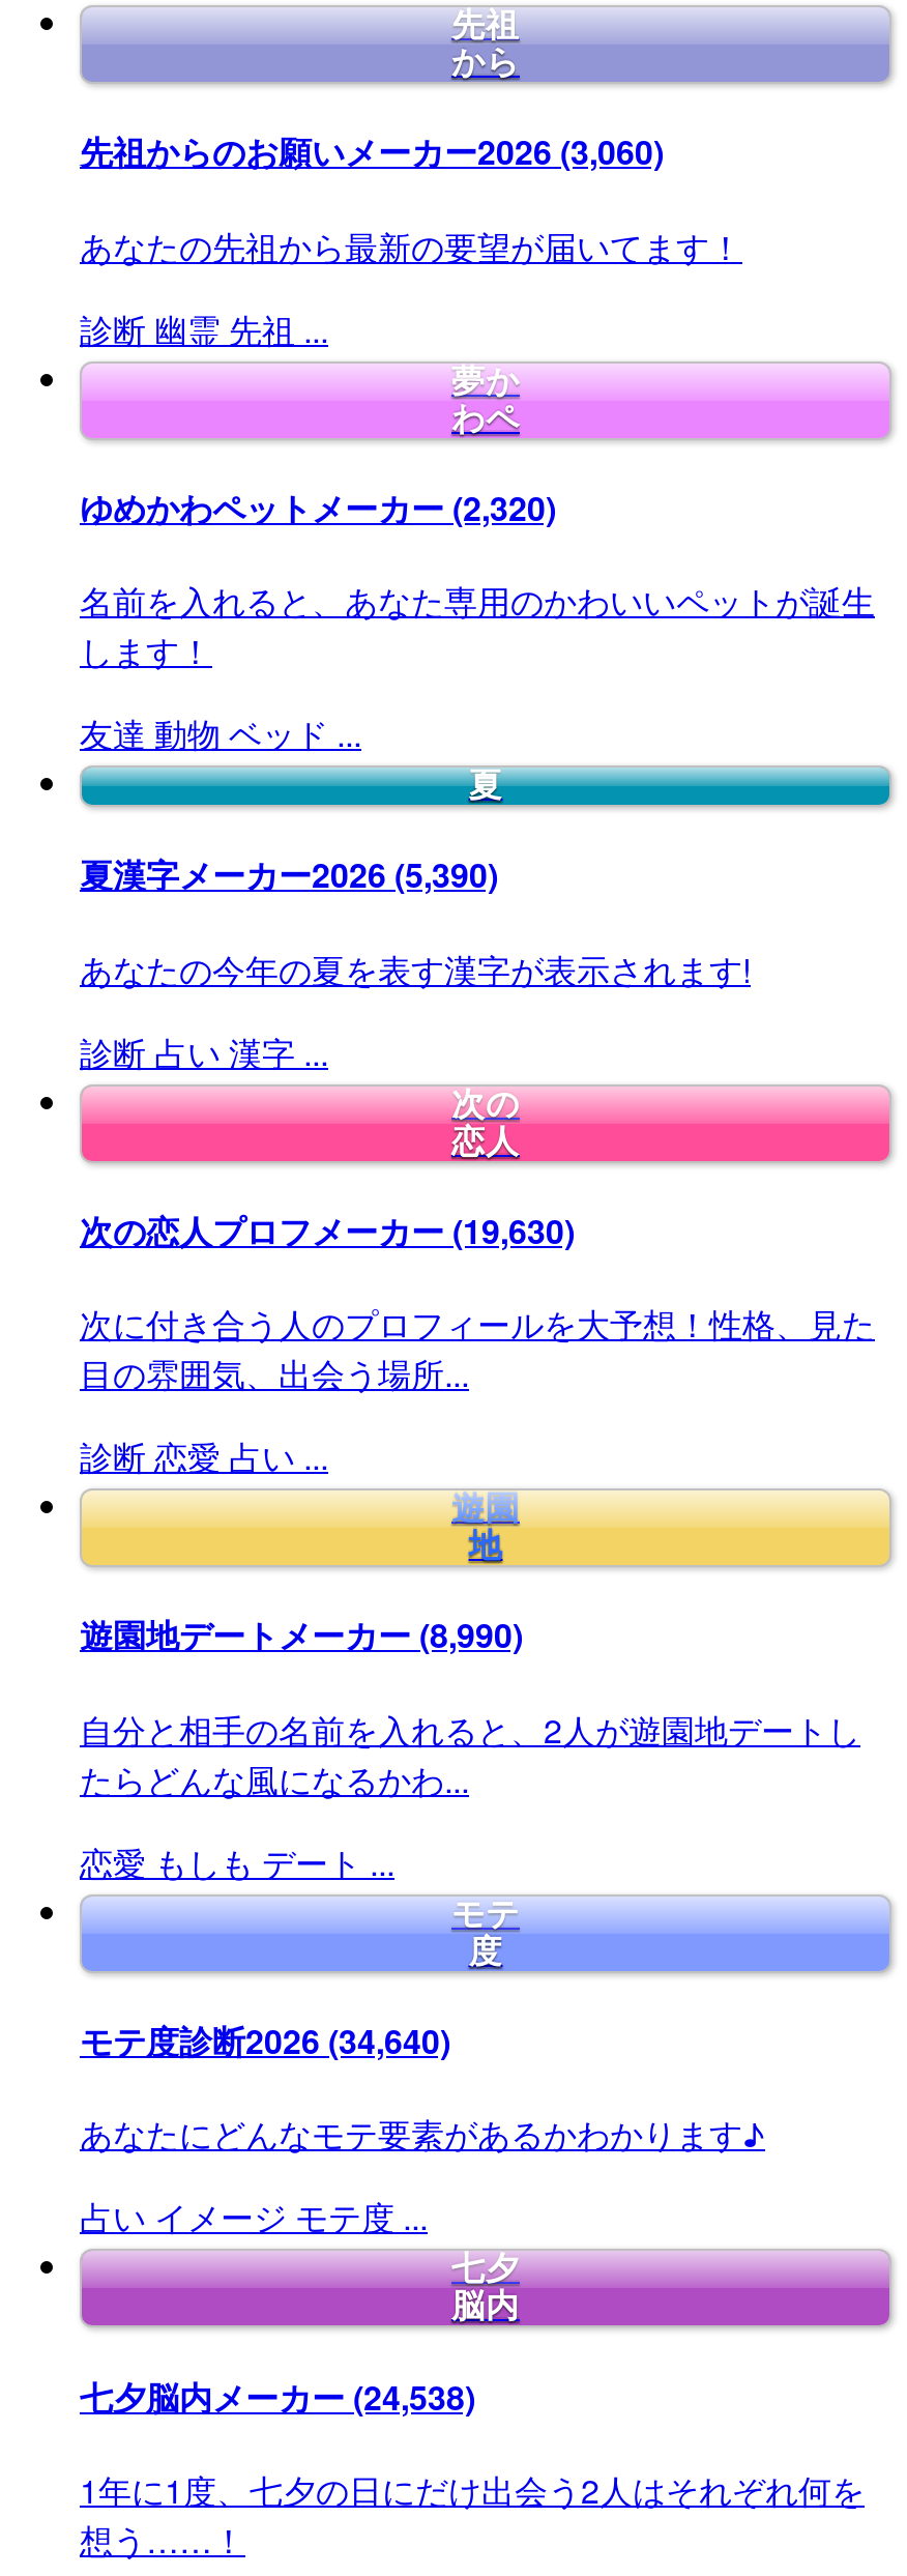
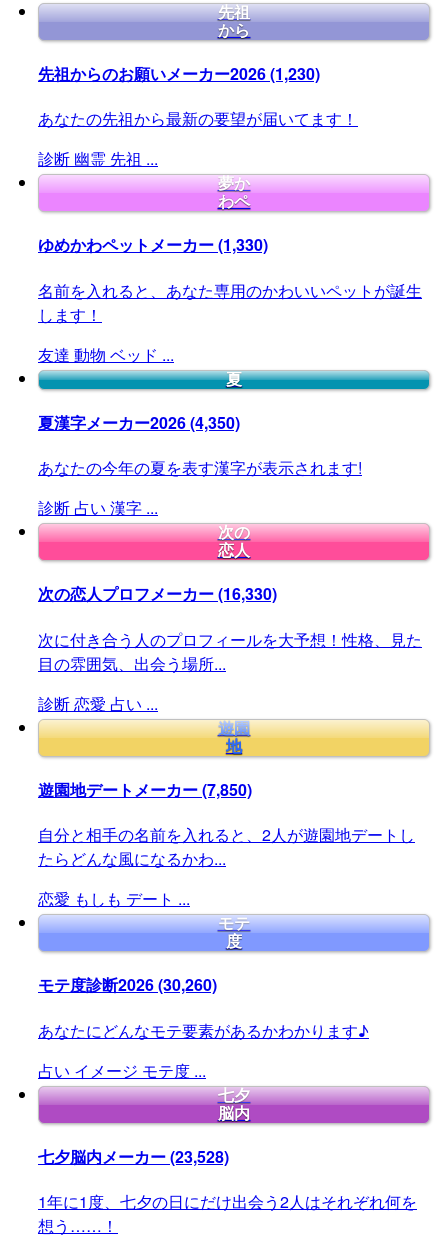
[80,128,664,176] 先祖からのお願いメーカー2026 (3,060) -> [38,62,320,85] 先祖からのお願いメーカー2026 (1,230)
[80,483,556,531] ゆめかわペットメーカー(2,320) -> [38,233,268,256] ゆめかわペットメーカー(1,330)
[80,851,498,899] 夏漢字メーカー2026 (5,390) -> [38,411,240,434] 夏漢字メーカー2026 (4,350)
[80,1206,575,1254] 次の恋人プロフメーカー(19,630) -> [38,582,277,605] 次の恋人プロフメーカー(16,330)
[80,1611,523,1659] 遊園地デートメーカー(8,990) -> [38,778,252,801] 遊園地デートメーカー(7,850)
[80,2017,450,2064] モテ度診断2026 (34,640) -> [38,973,217,996] モテ度診断2026 (30,260)
[80,2372,475,2420] 七夕脳内メーカー(24,538) -> [38,1145,229,1168] 七夕脳内メーカー(23,528)

